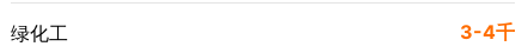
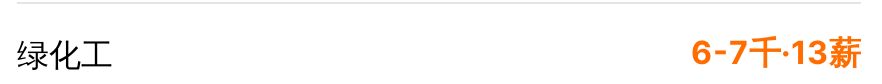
[460,20,515,43] 3-4千 -> [691,31,861,71] 6-7千·13薪

